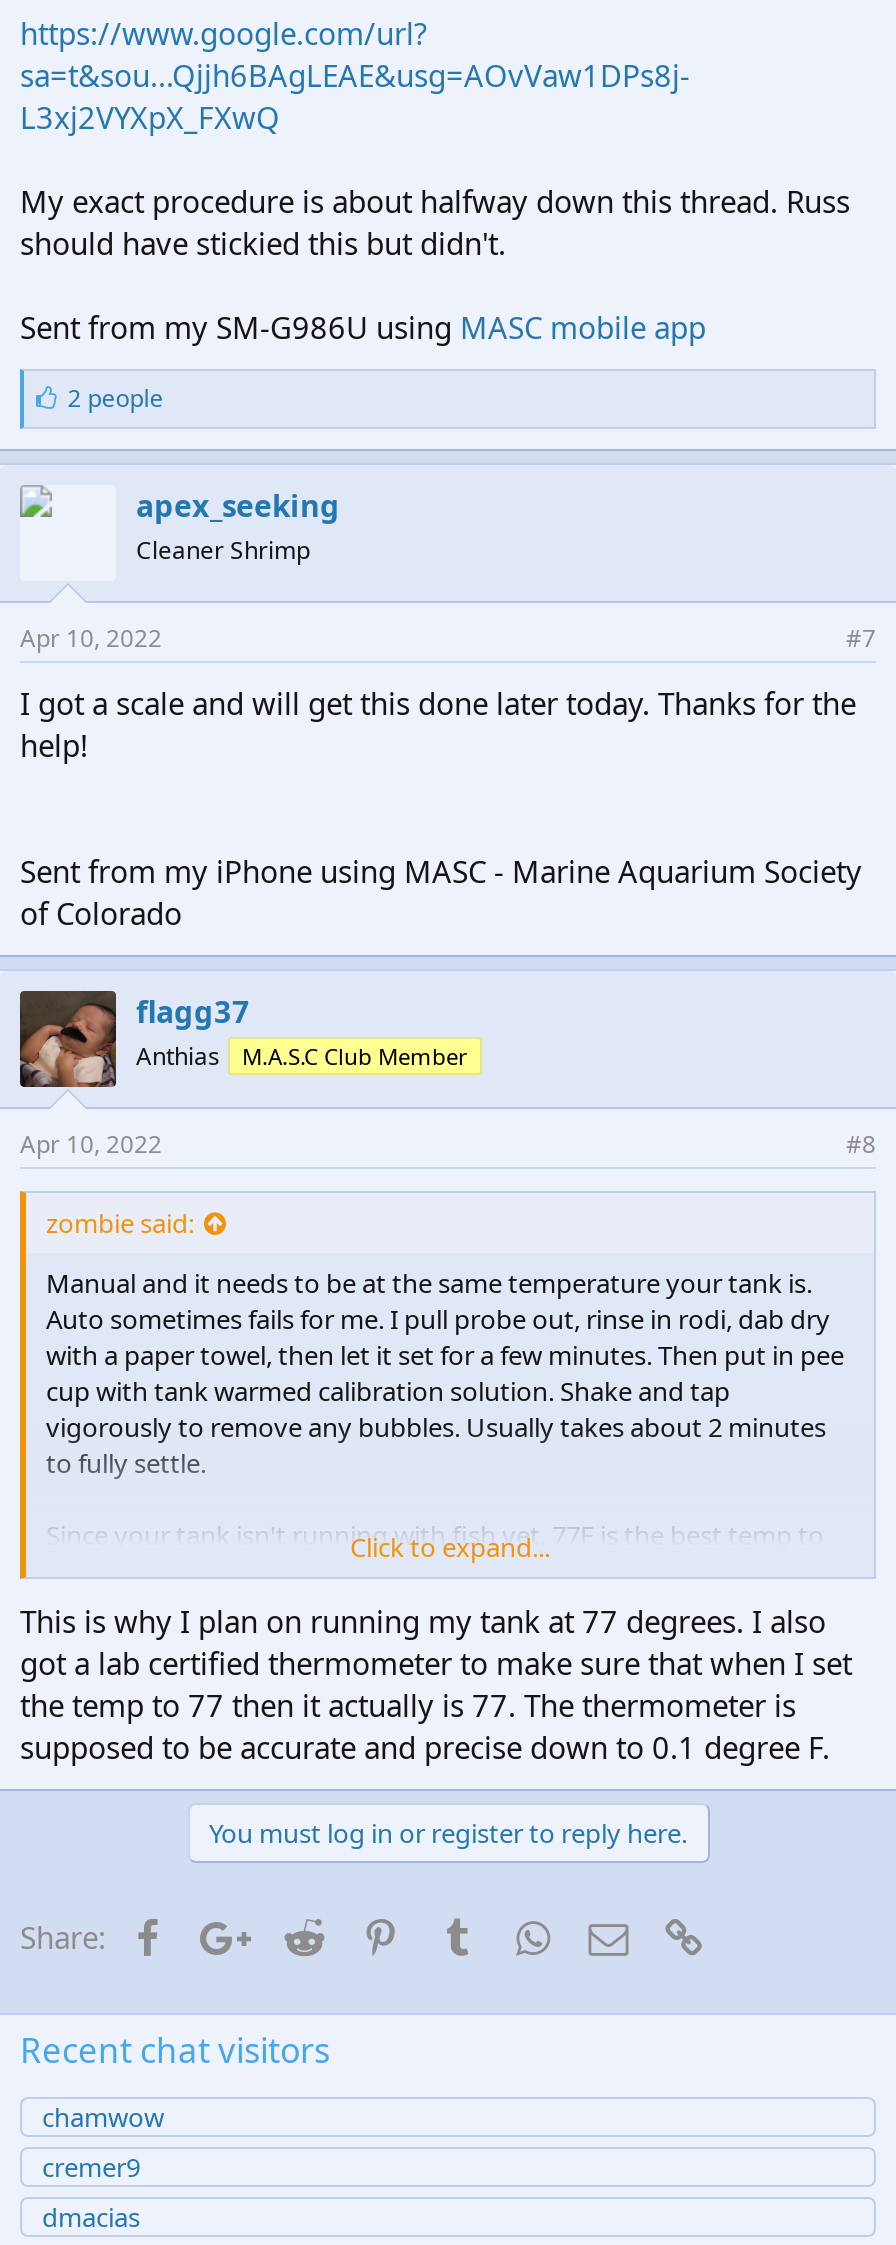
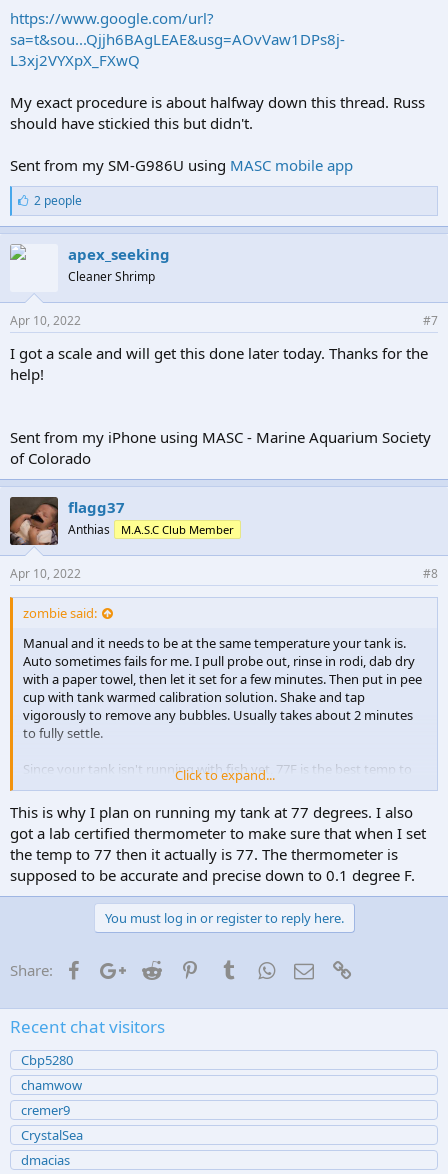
none -> [21,1051,73,1069] Cbp5280
none -> [21,1126,83,1144] CrystalSea

